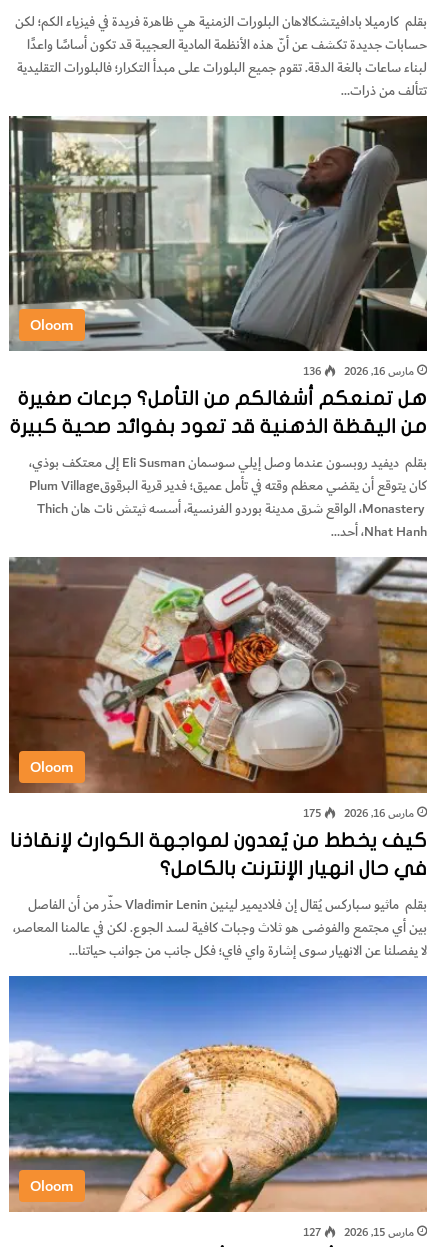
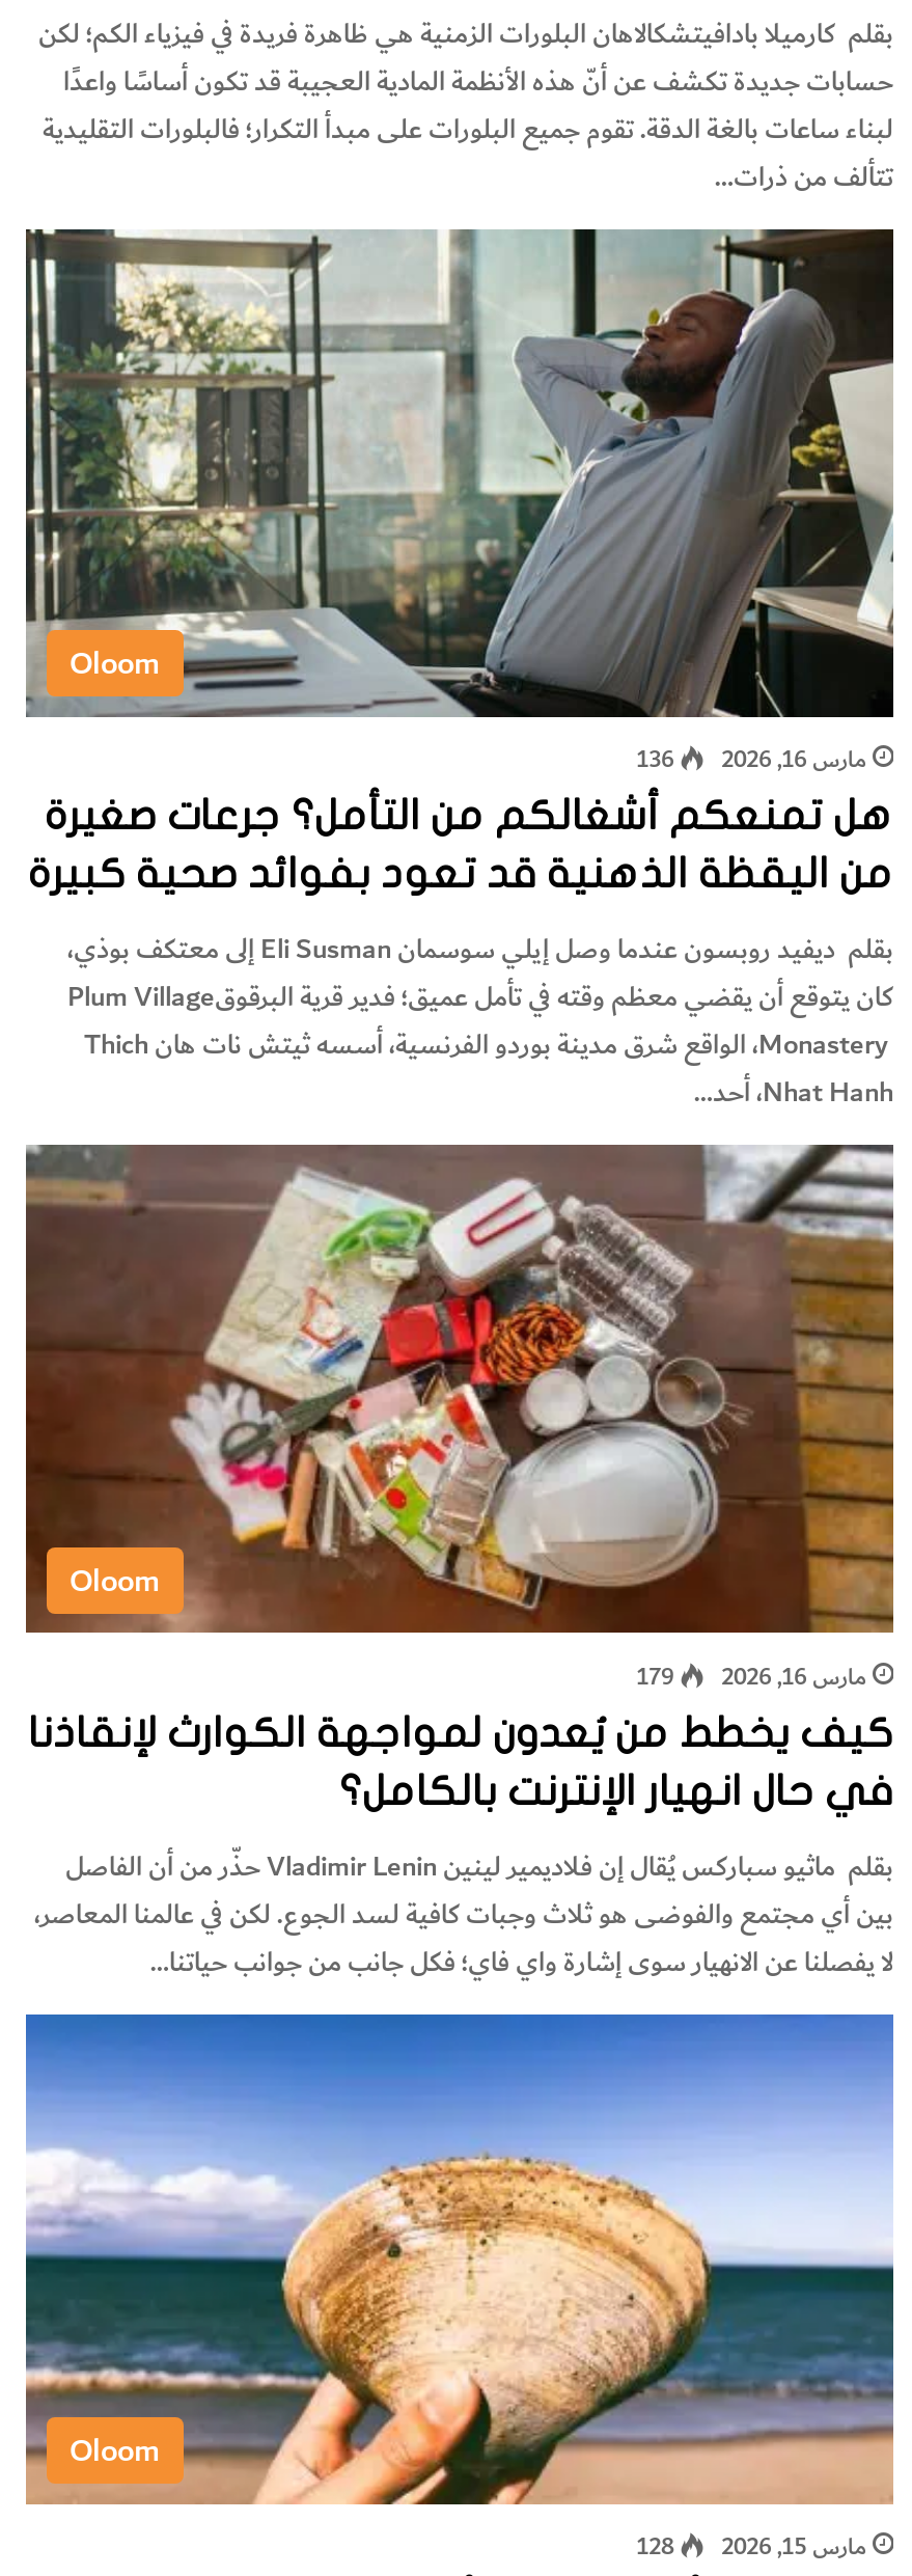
[303,804,321,823] 175 -> [636,1657,673,1697] 179
[303,1223,321,1242] 127 -> [636,2527,673,2566] 128

